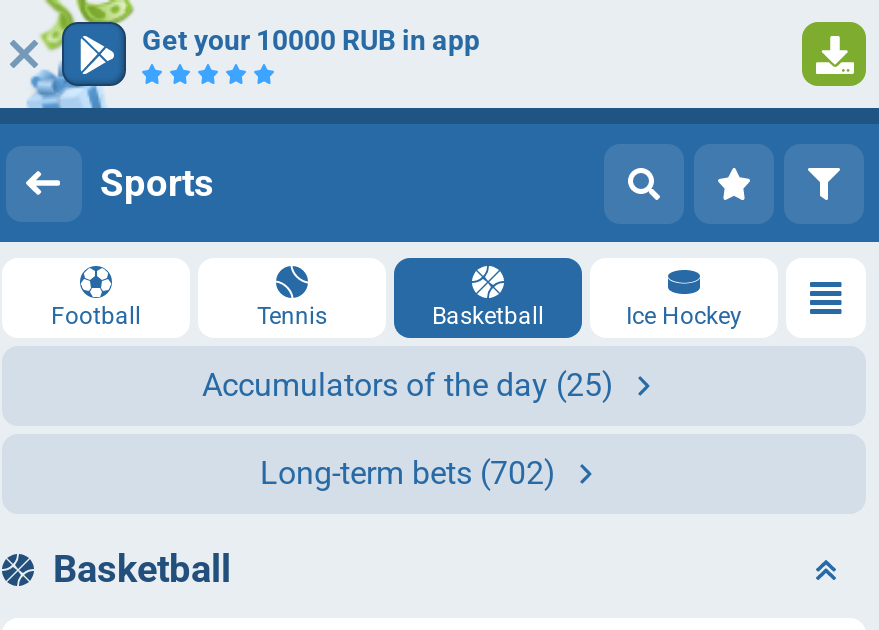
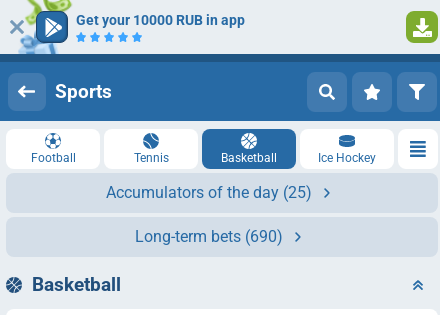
[260,454,556,492] Long-term bets (702) -> [135,227,283,246] Long-term bets (690)

